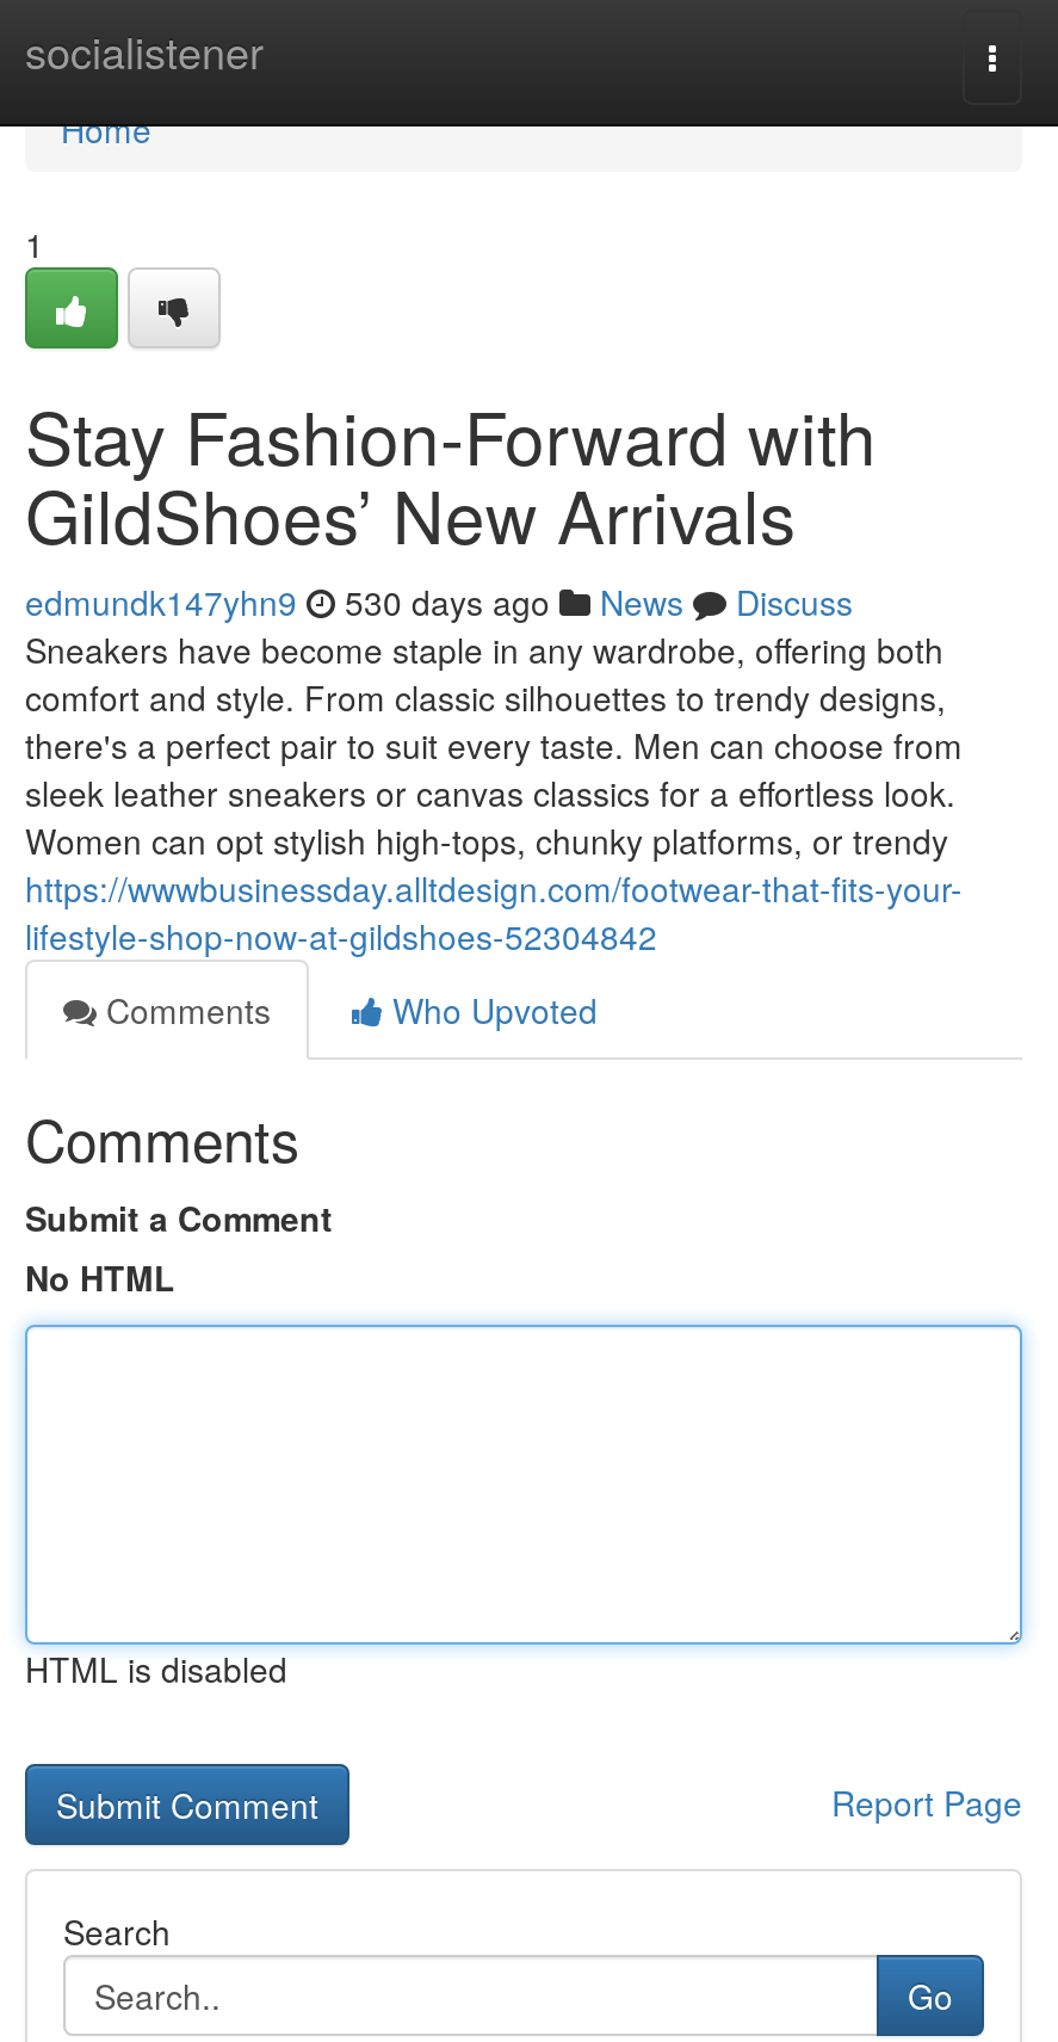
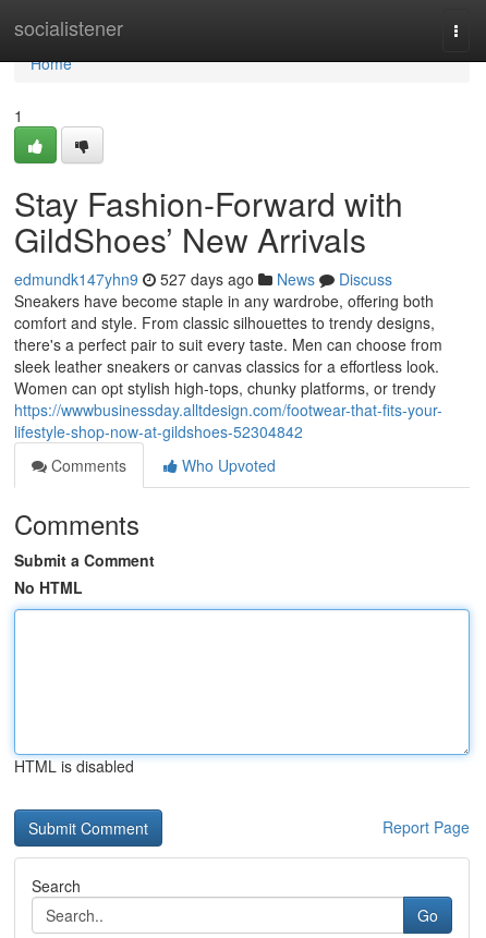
[25,578,853,625] edmundk147yhn9 530 days ago News Discuss -> [14,268,392,290] edmundk147yhn9 527 days ago News Discuss

